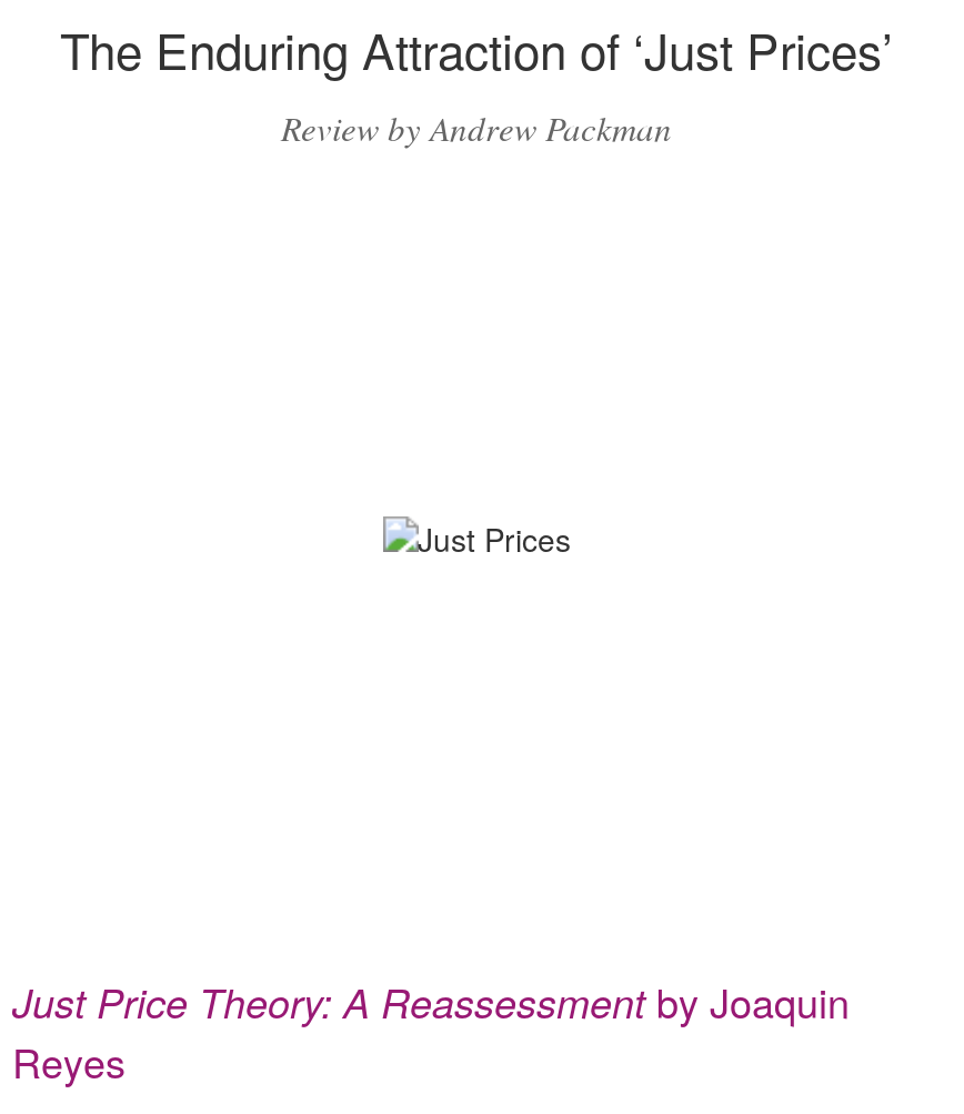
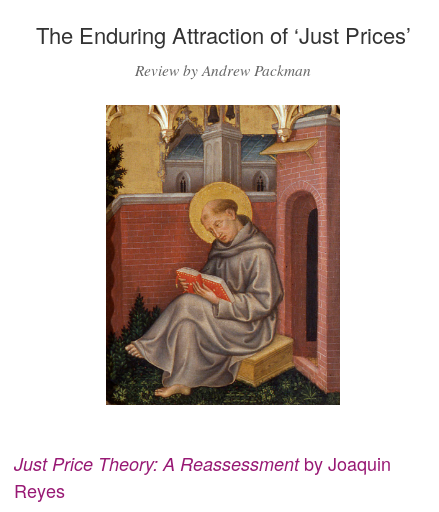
none -> [105,104,341,406] [image]

